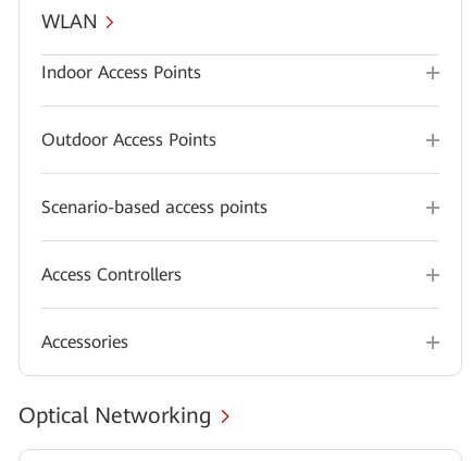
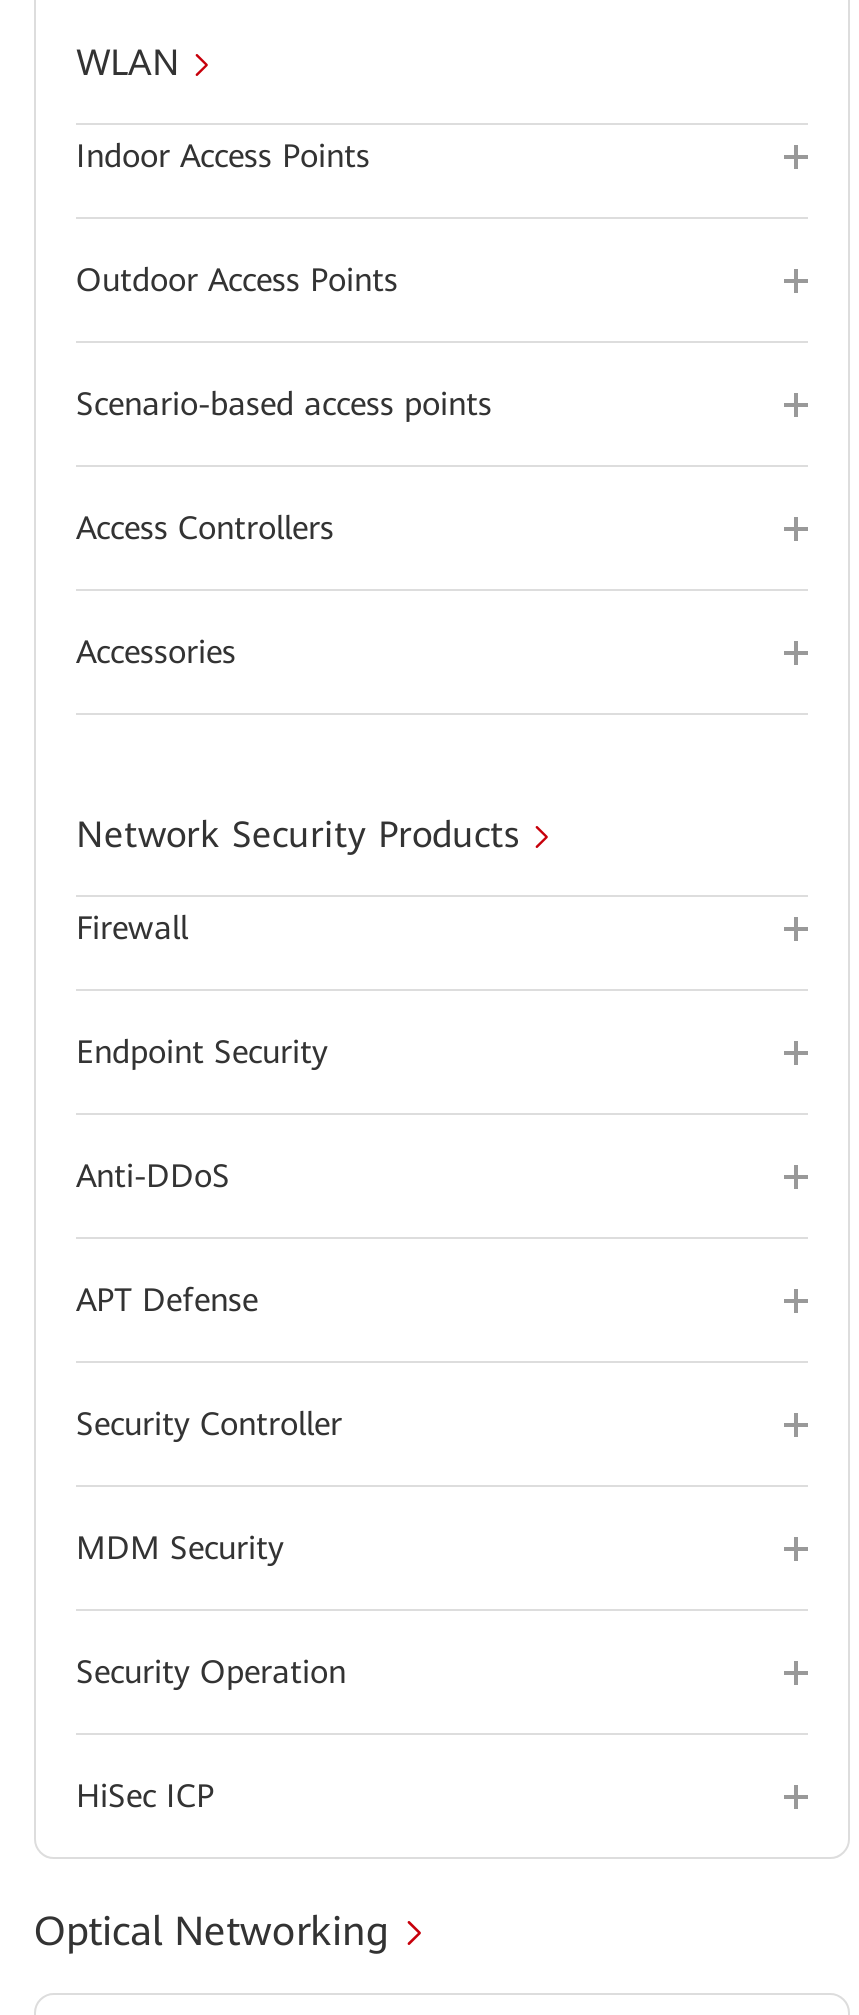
none -> [76,813,520,1815] Network Security Products | Firewall | Endpoint Security | Anti-DDoS | APT Defense | Security Controller | MDM Security | Security Operation | HiSec ICP

